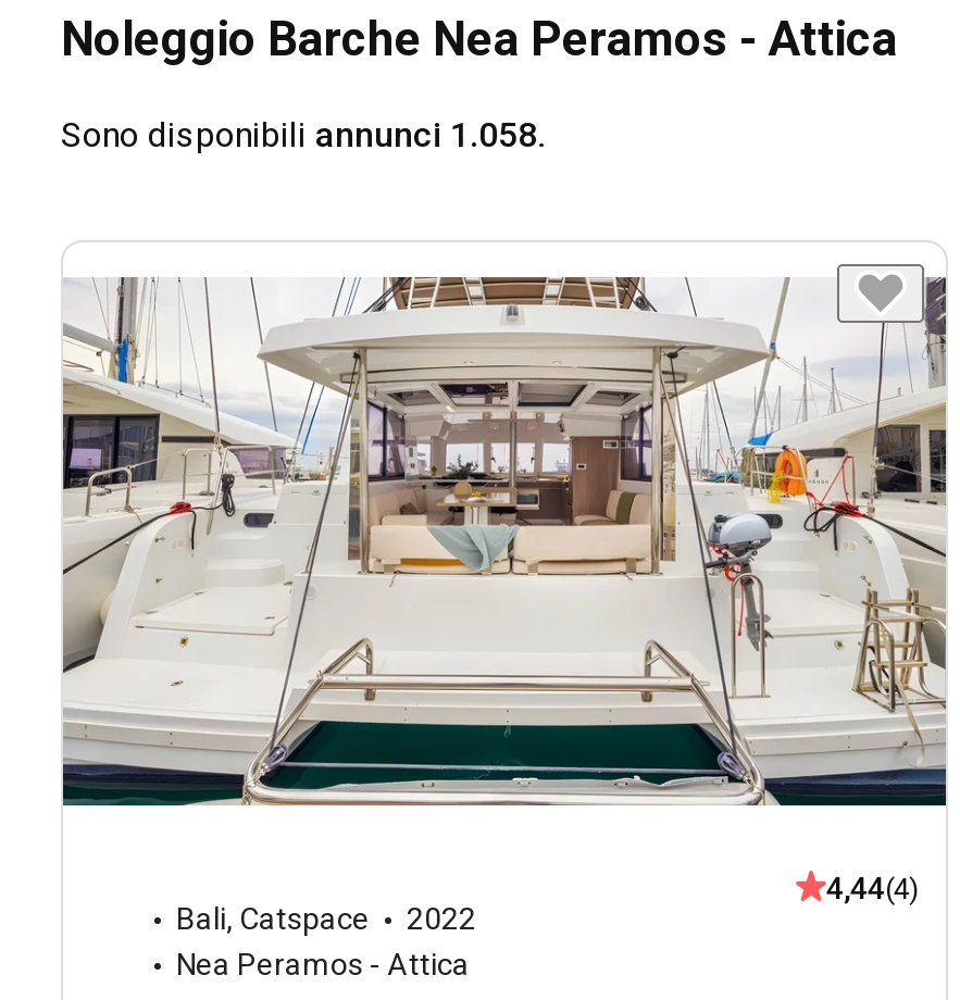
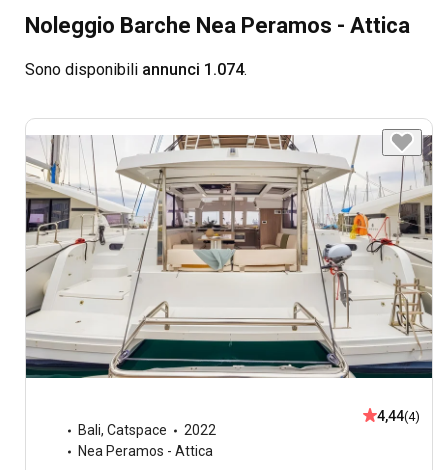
[61,113,544,155] Sono disponibili annunci 1.058. -> [25,60,247,79] Sono disponibili annunci 1.074.

